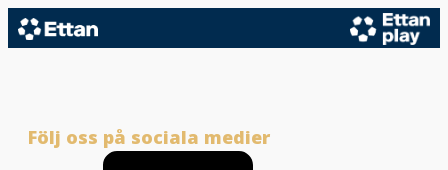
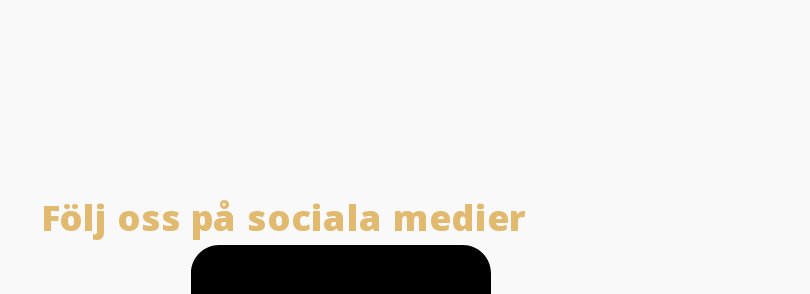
[7,7,441,49] [image] -> none

